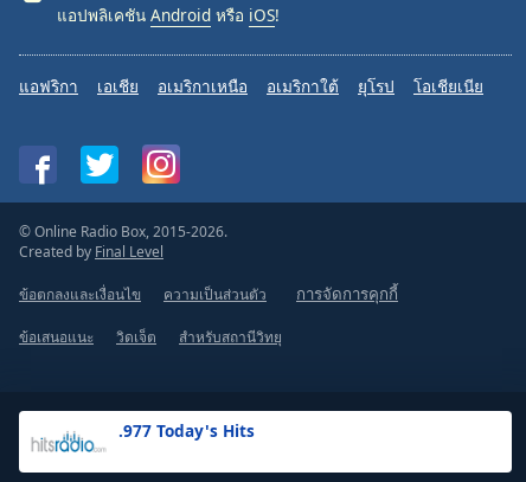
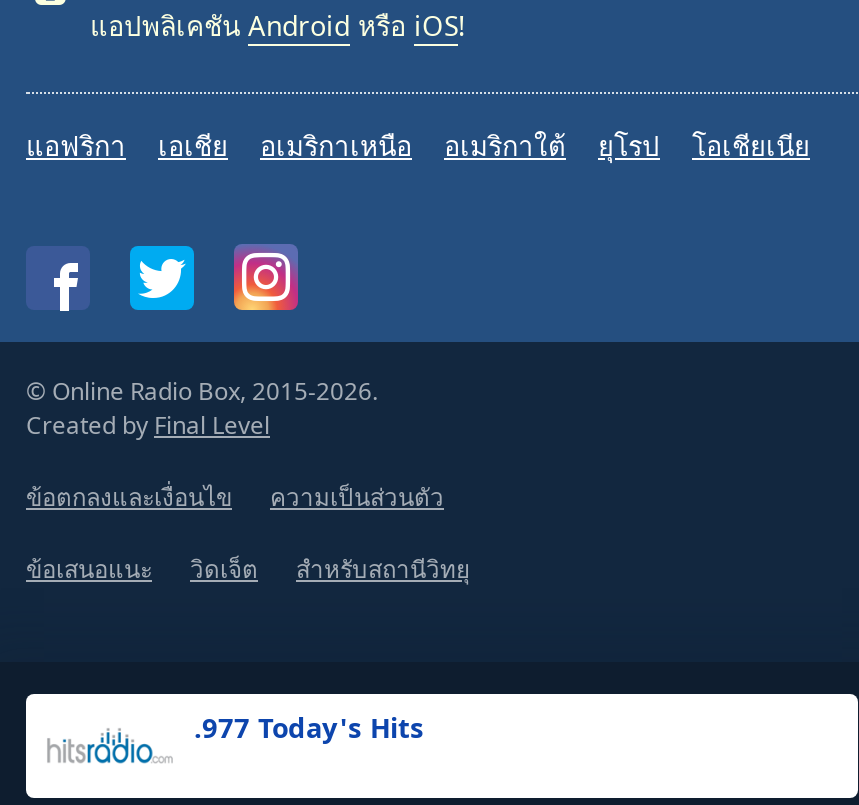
[296,286,398,304] การจัดการคุกกี้ -> none

